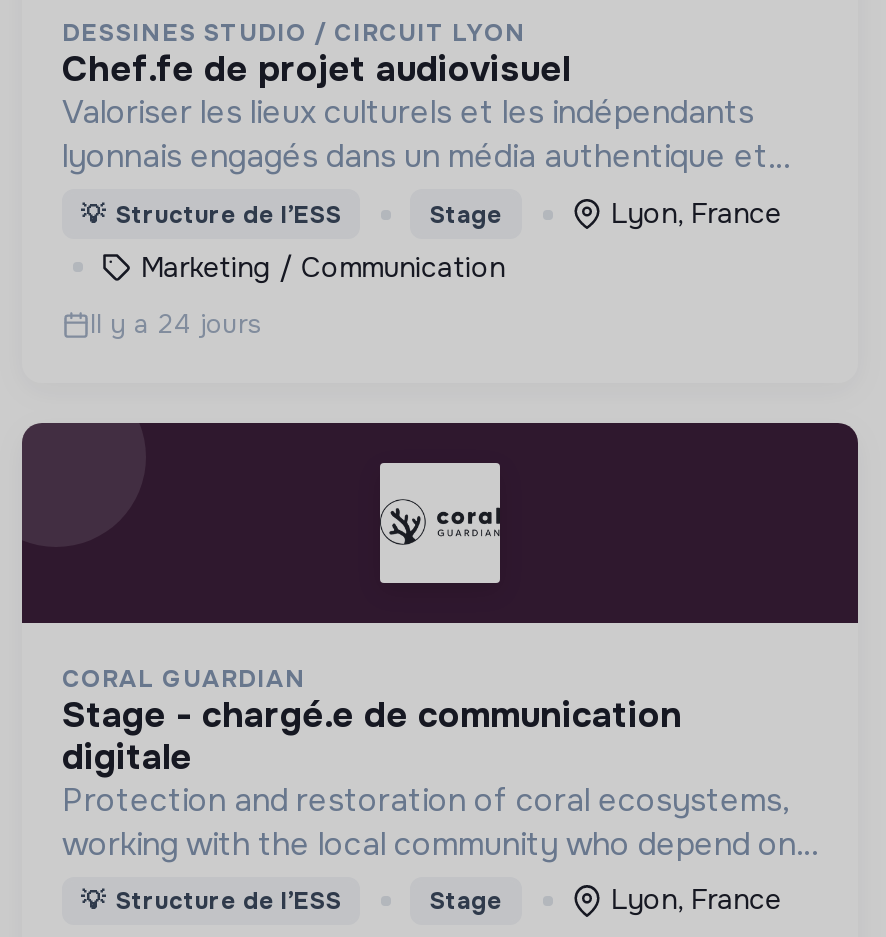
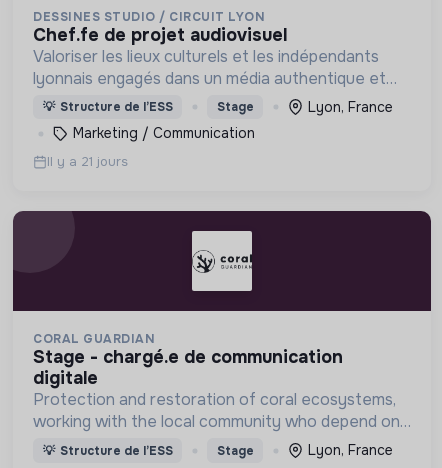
[90,307,262,341] Il y a 24 jours -> [47,153,128,170] Il y a 21 jours

